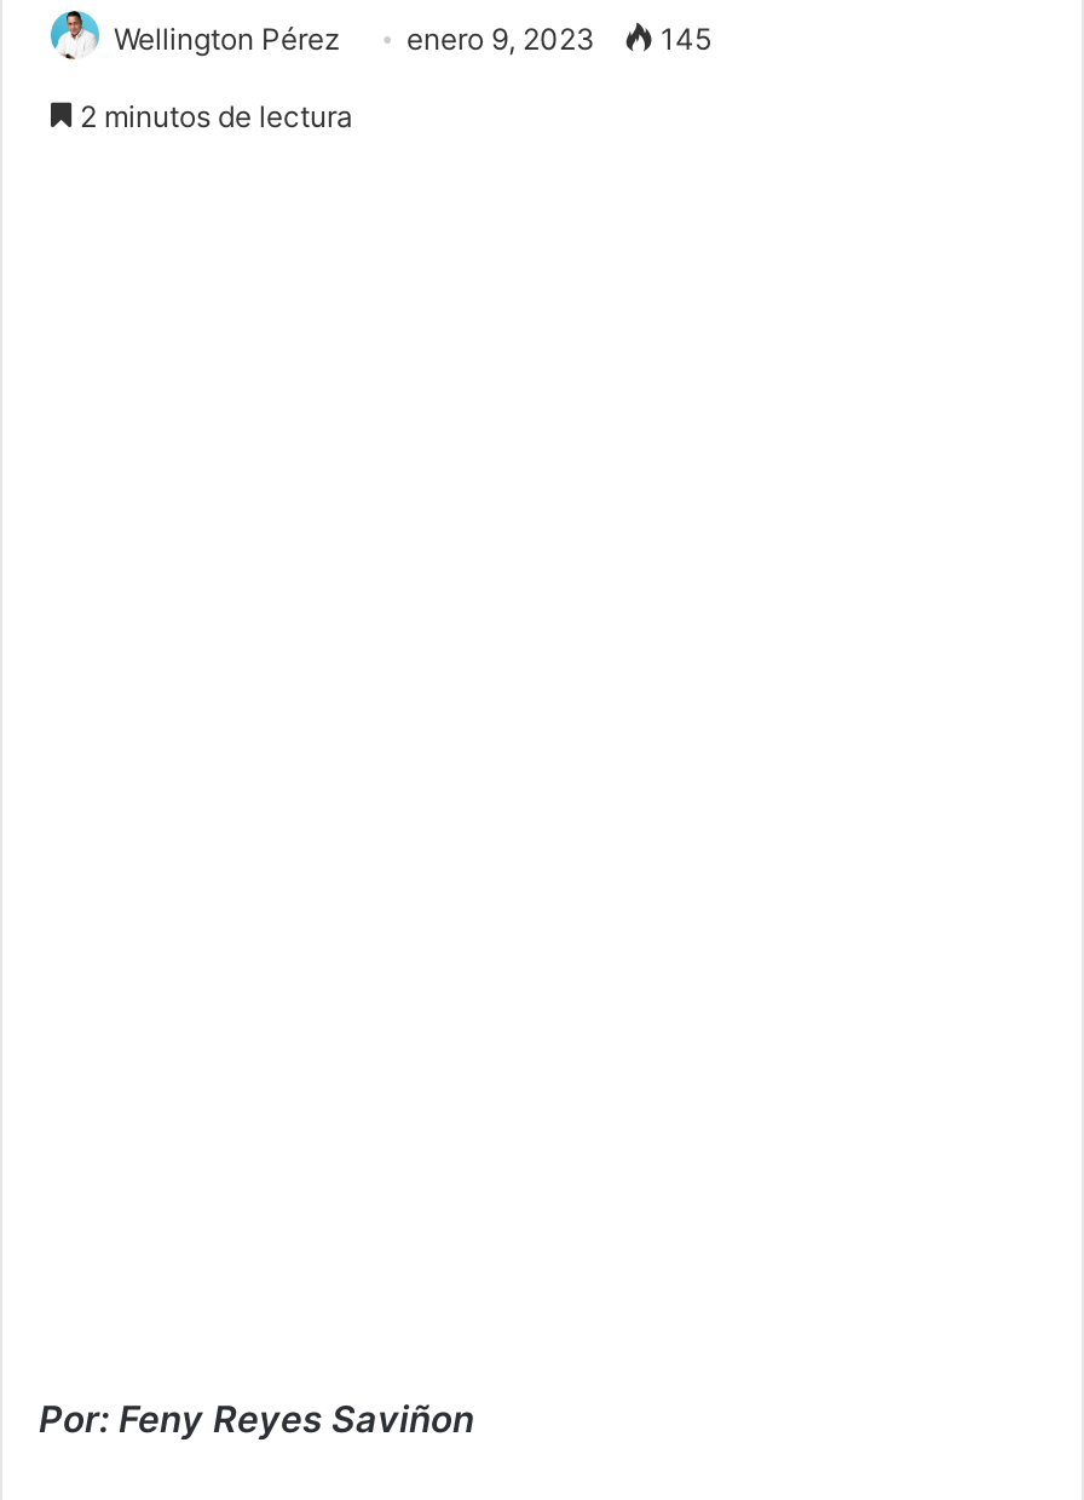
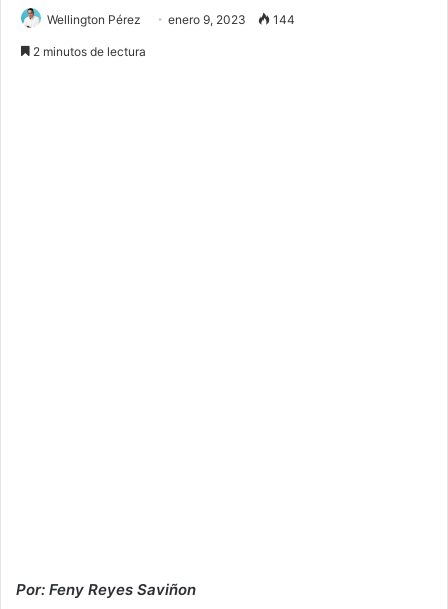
[114,20,711,56] Wellington Pérez enero 9, 2023 145 -> [47,12,295,27] Wellington Pérez enero 9, 2023 144

